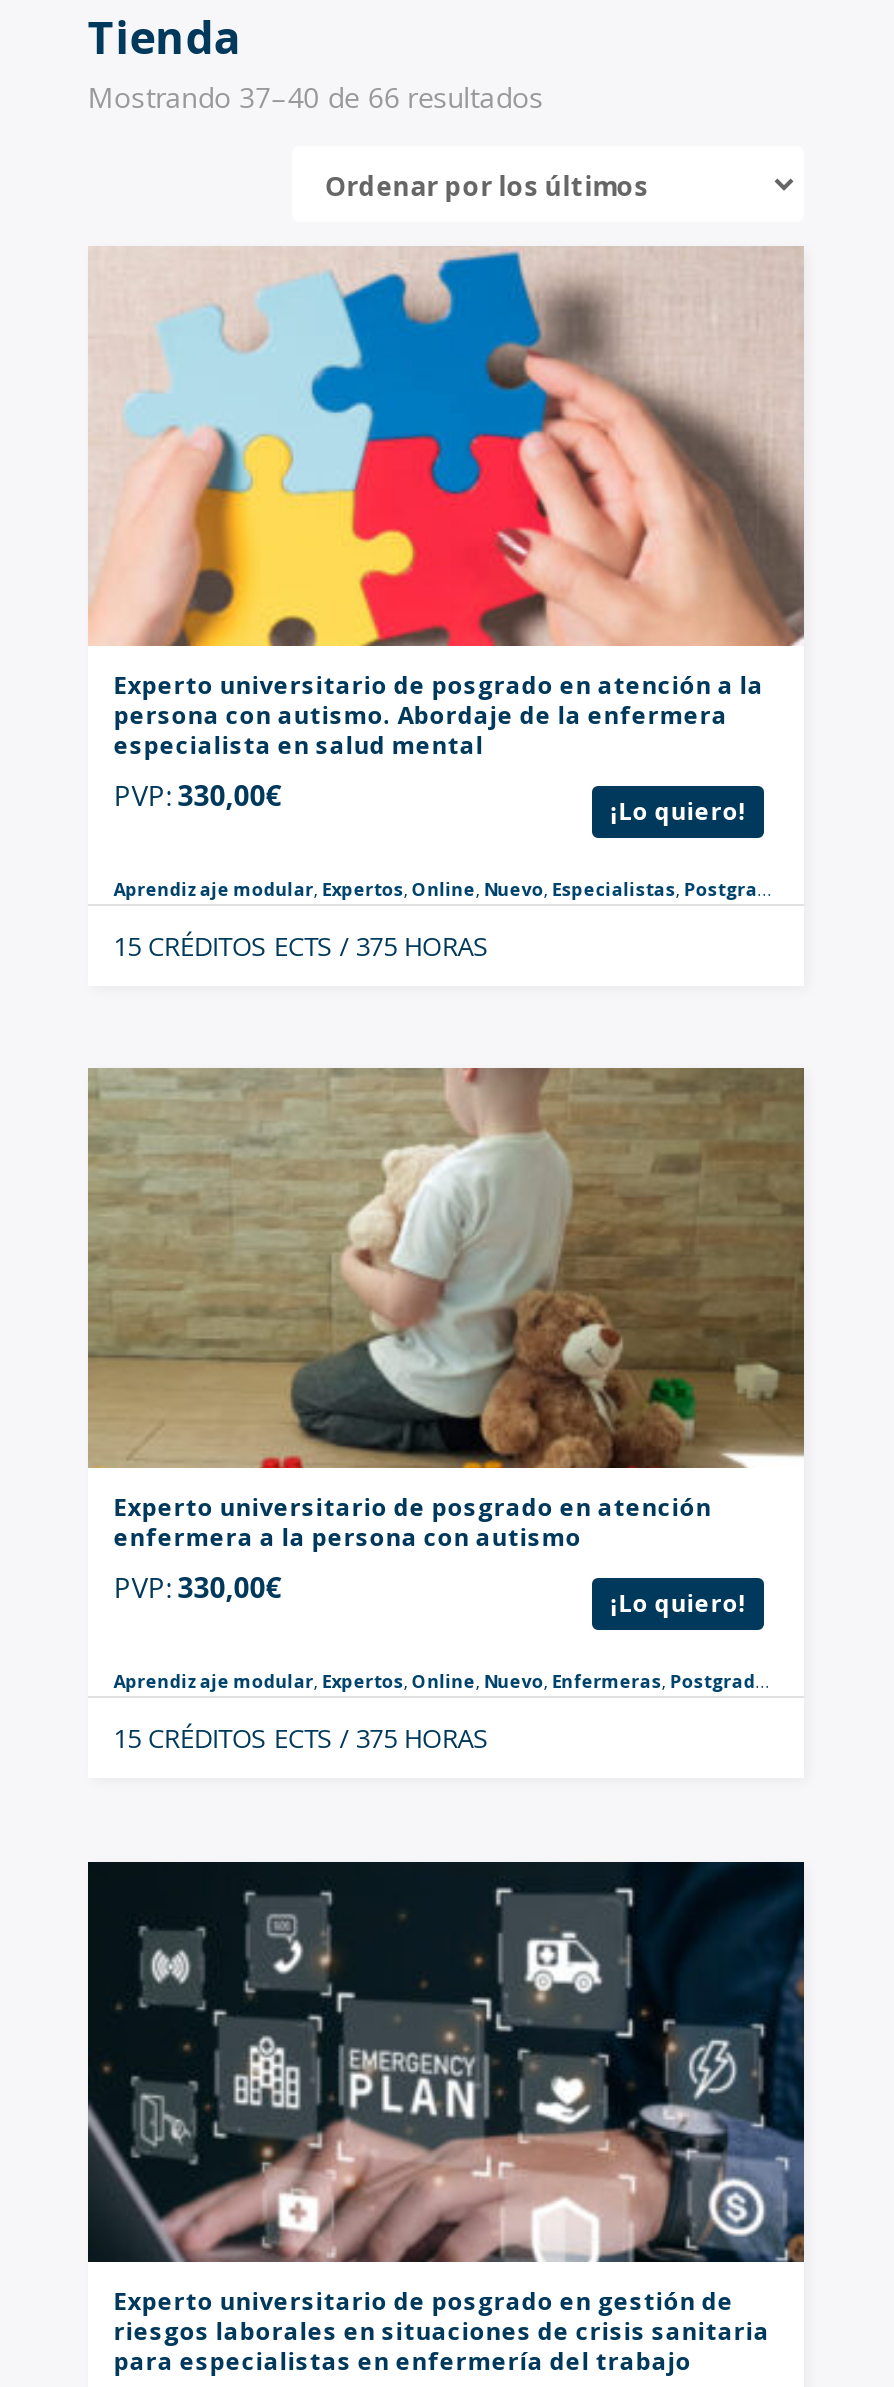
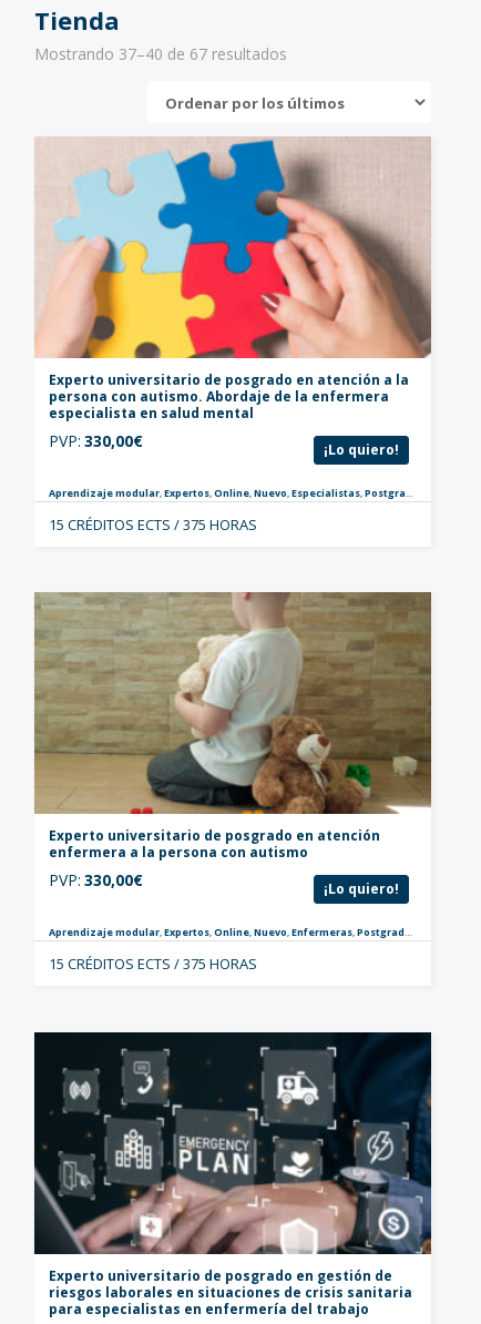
[88,78,544,116] Mostrando 37–40 de 66 resultados -> [34,43,287,64] Mostrando 37–40 de 67 resultados

